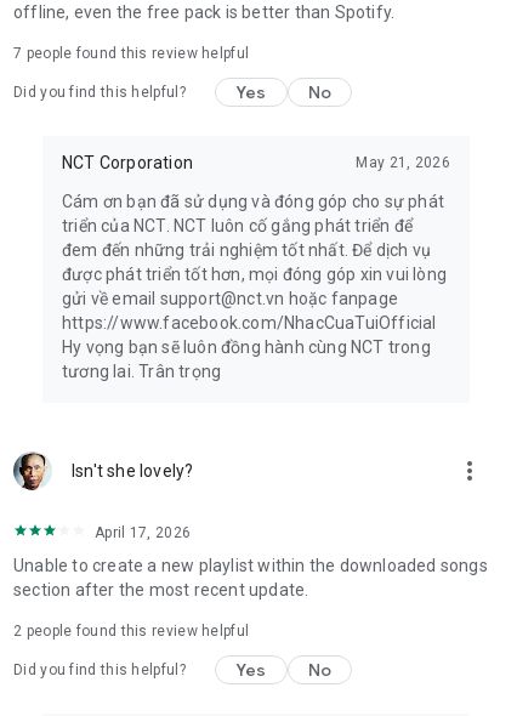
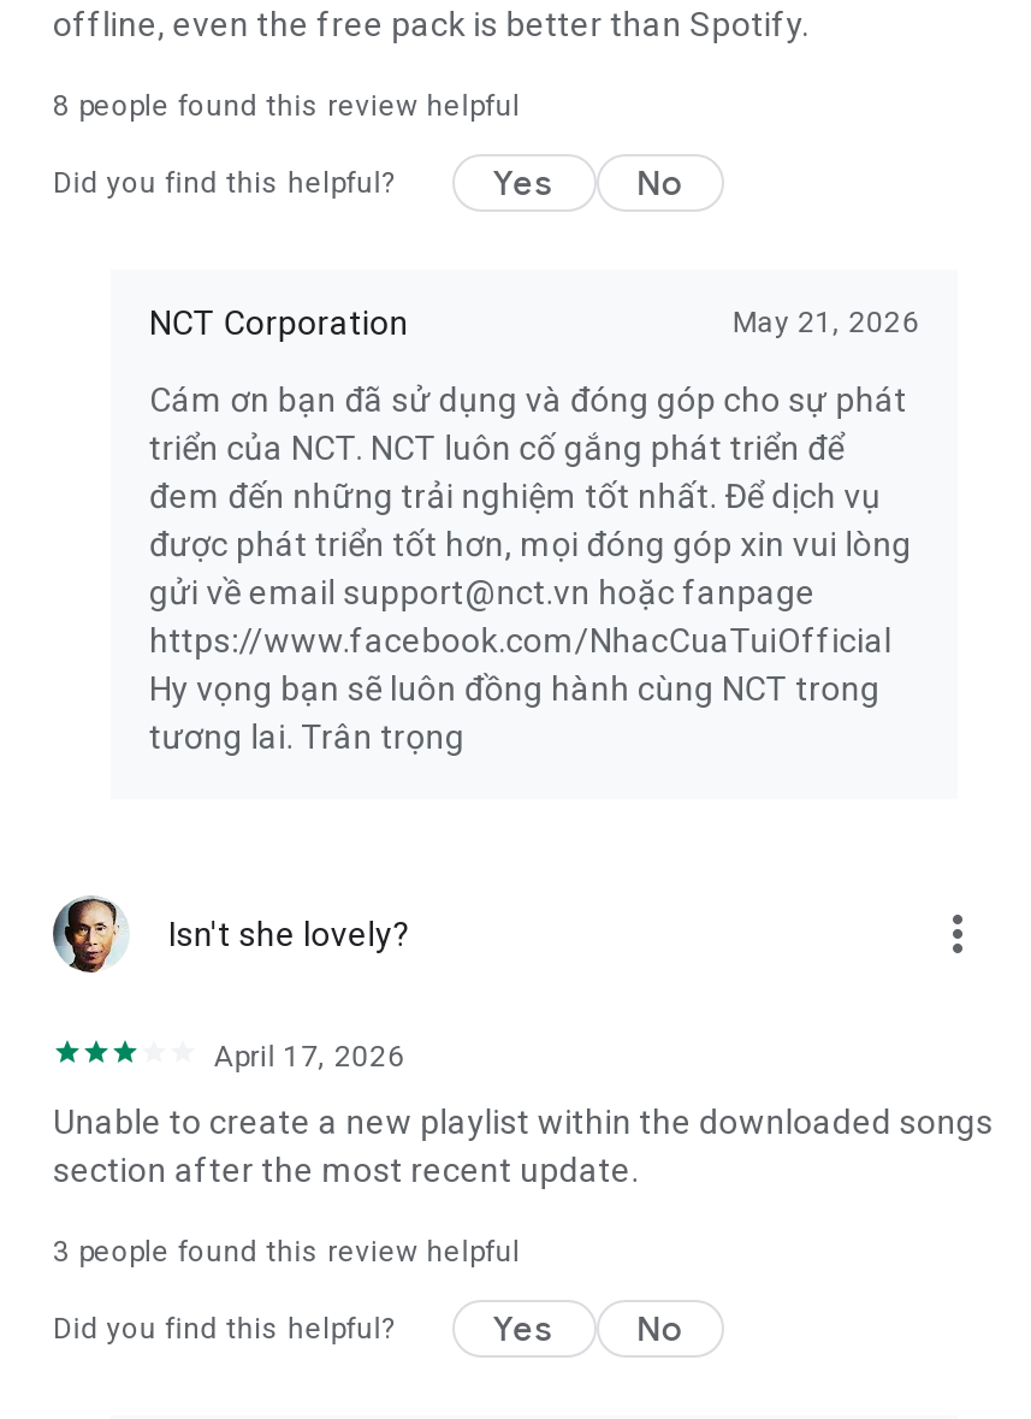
[13,45,249,62] 7 people found this review helpful -> [53,89,520,123] 8 people found this review helpful
[13,623,249,640] 2 people found this review helpful -> [53,1235,520,1269] 3 people found this review helpful

